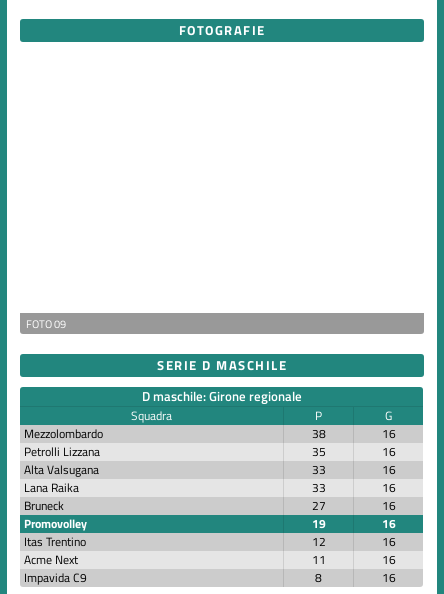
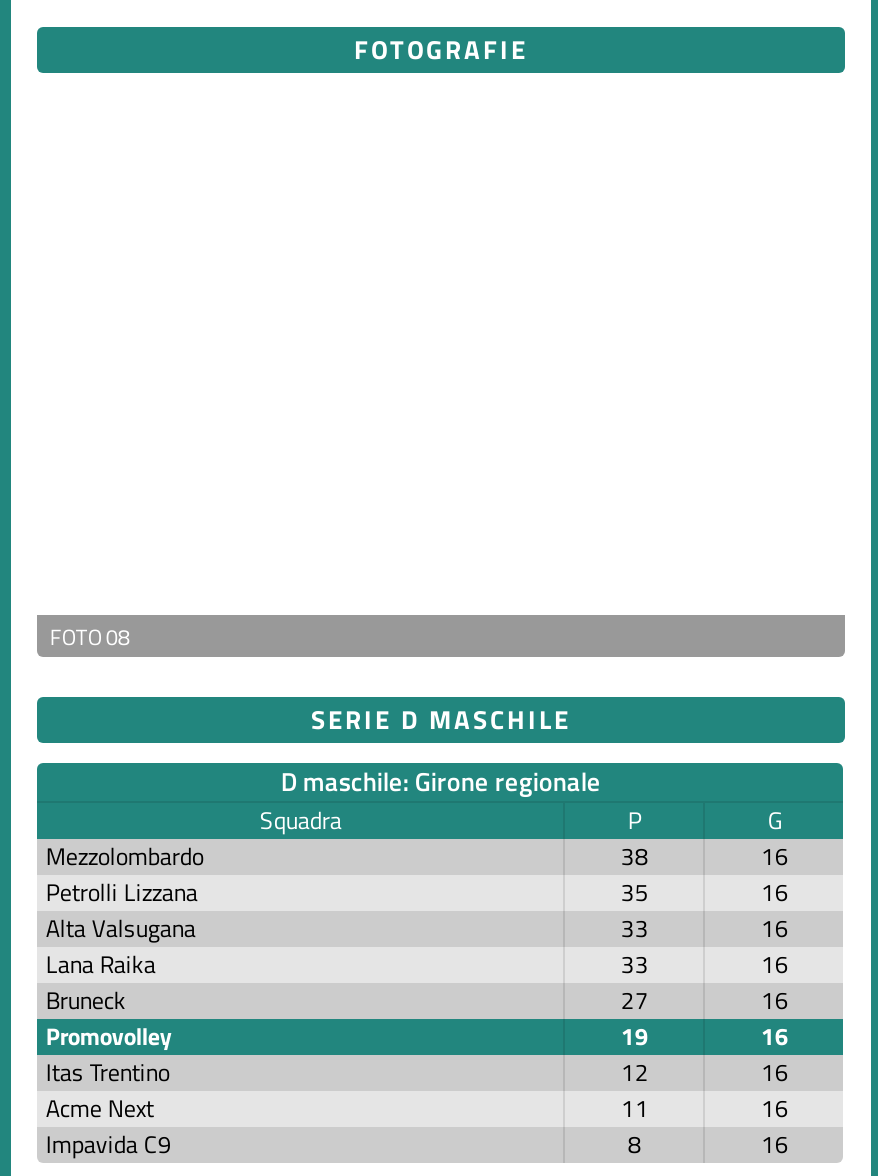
[26,315,66,332] FOTO 09 -> [50,619,130,653] FOTO 08

